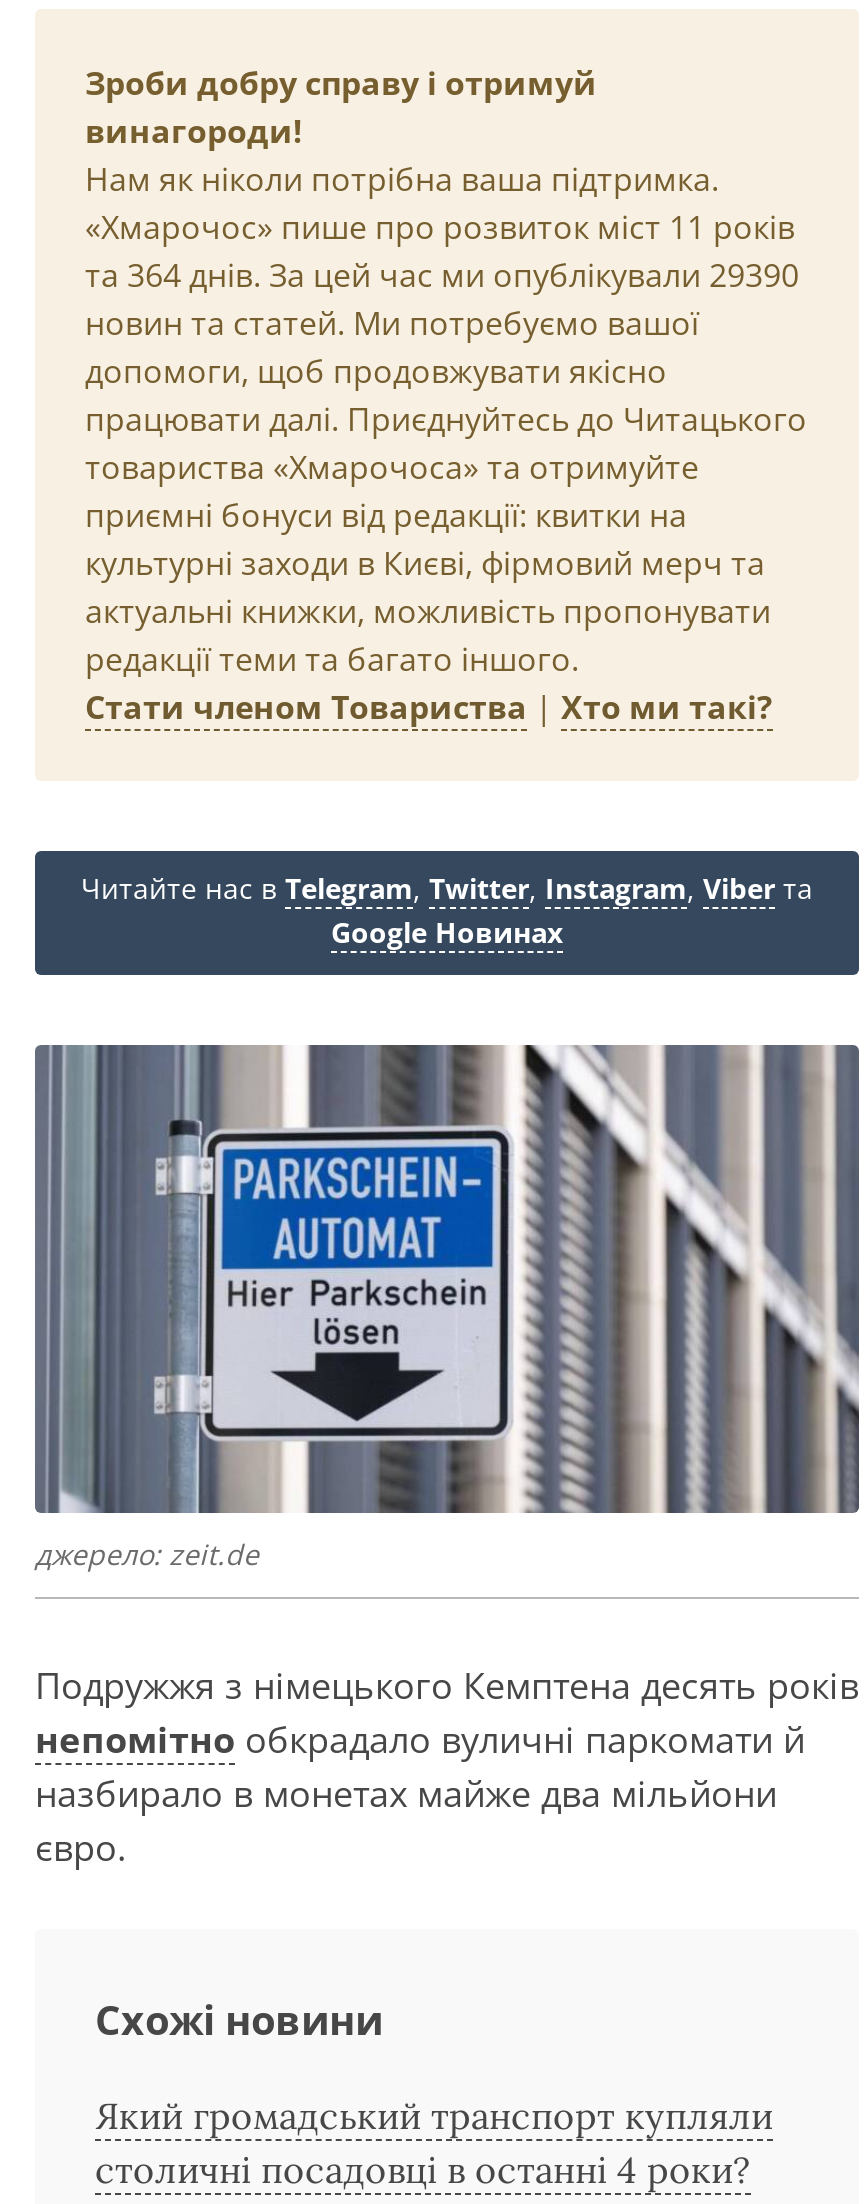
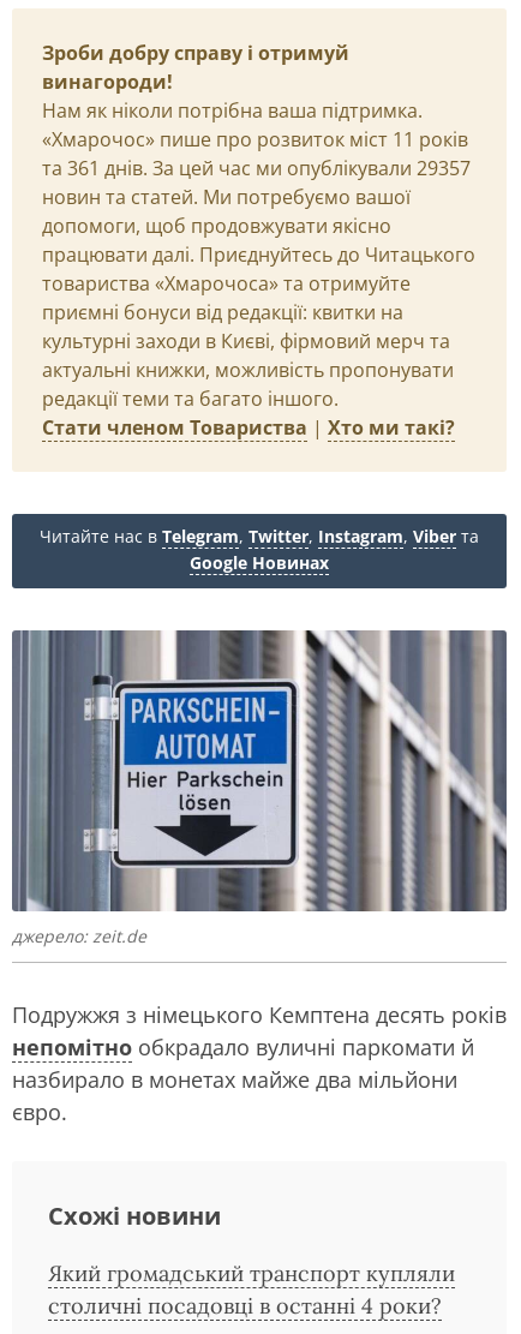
[85,253,799,297] та 364 днів. За цей час ми опублікували 29390 -> [42,155,471,181] та 361 днів. За цей час ми опублікували 29357

